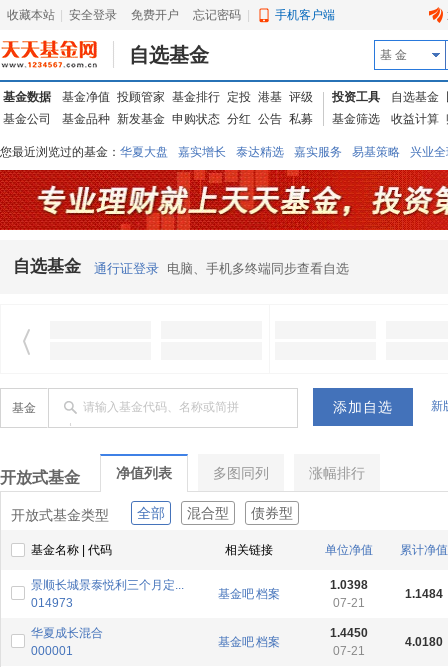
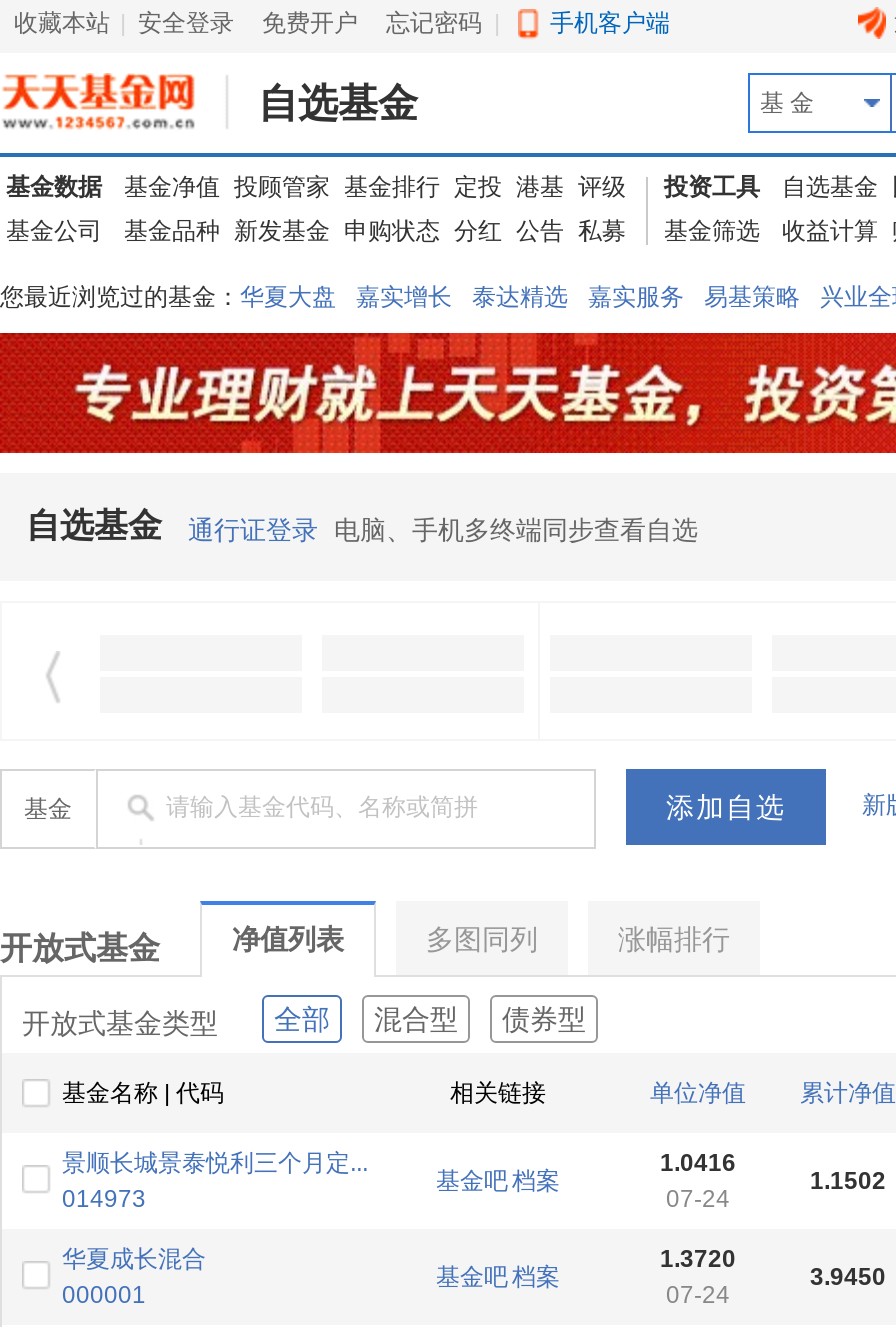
[330,578,368,592] 1.0398 -> [660,1149,736,1177] 1.0416
[405,587,443,601] 1.1484 -> [810,1167,886,1195] 1.1502
[333,596,365,610] 07-21 -> [666,1185,730,1213] 07-24
[330,626,368,640] 1.4450 -> [660,1245,736,1273] 1.3720
[405,635,443,649] 4.0180 -> [810,1263,886,1291] 3.9450
[333,644,365,658] 07-21 -> [666,1281,730,1309] 07-24

